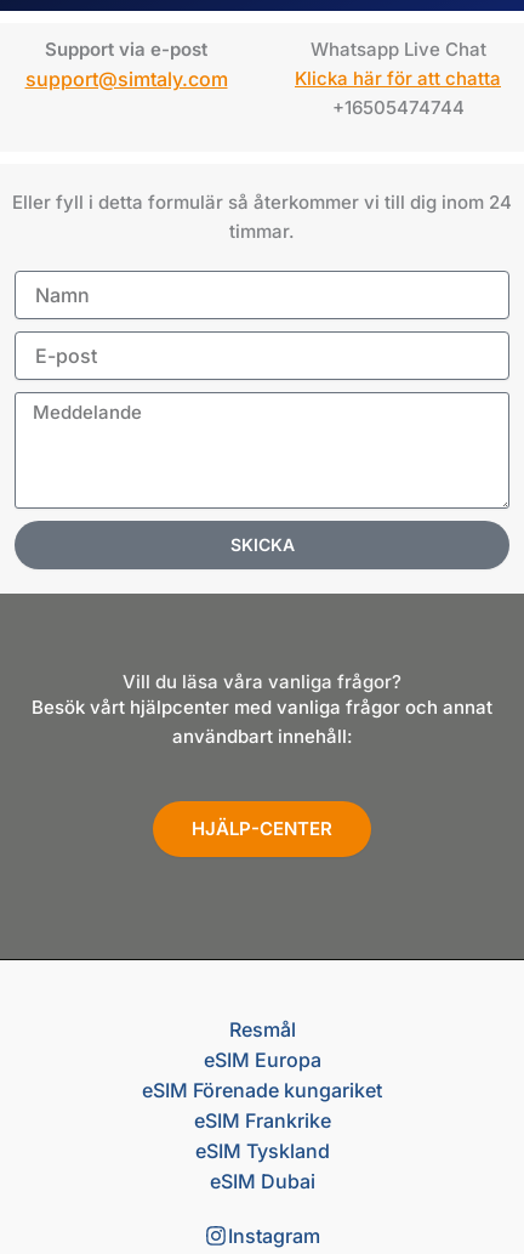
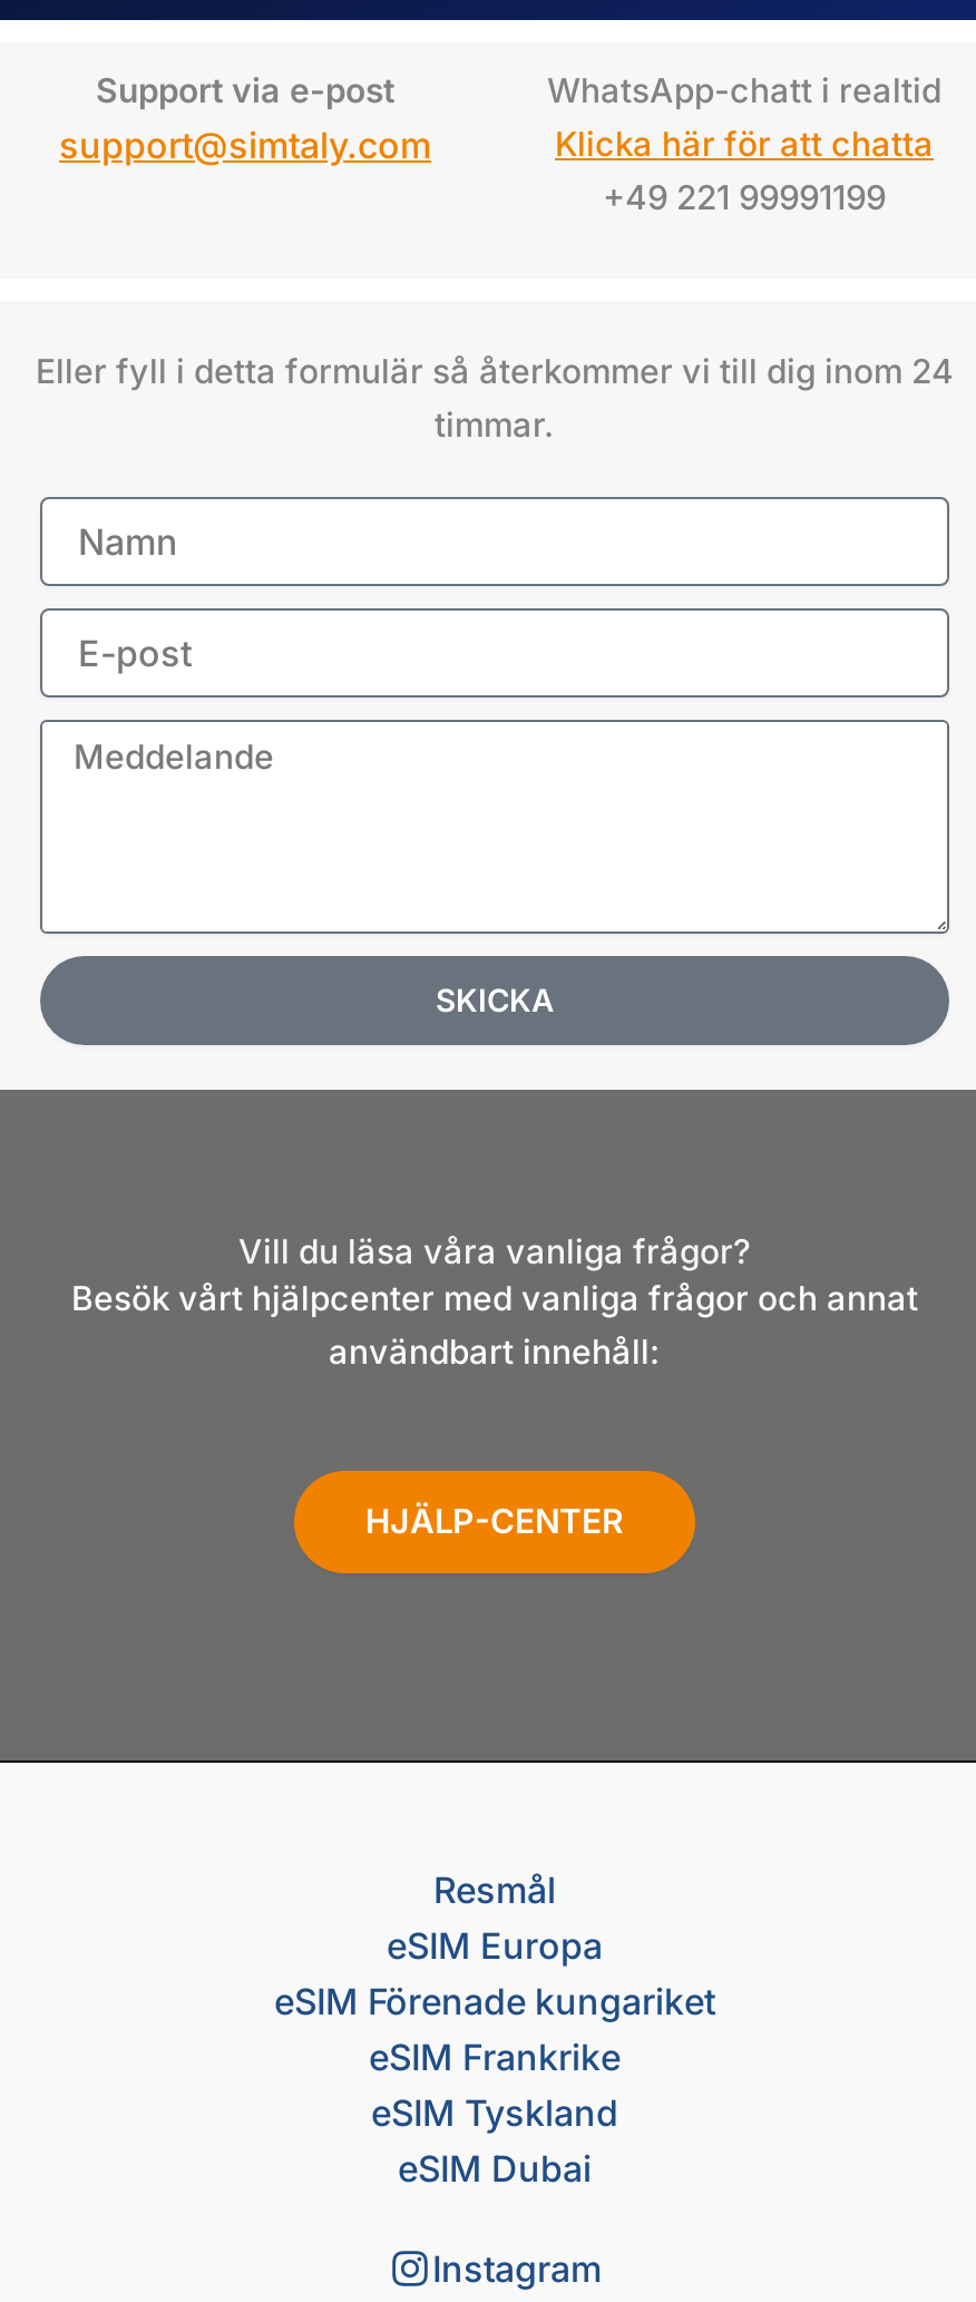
[310,37,486,60] Whatsapp Live Chat -> [547,68,941,110] WhatsApp-chatt i realtid
[332,95,464,118] +16505474744 -> [603,175,886,217] +49 221 99991199

